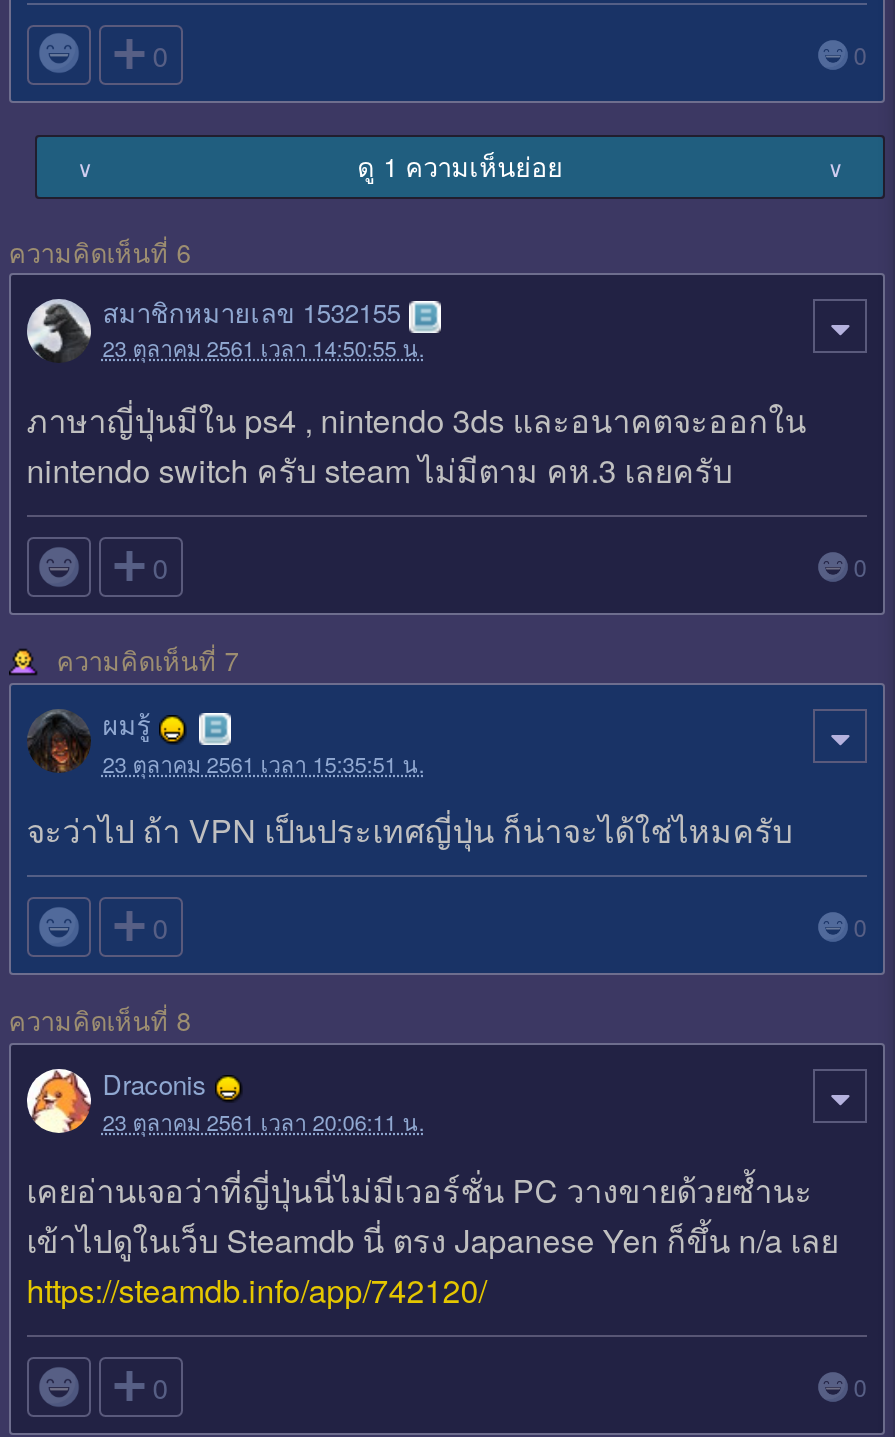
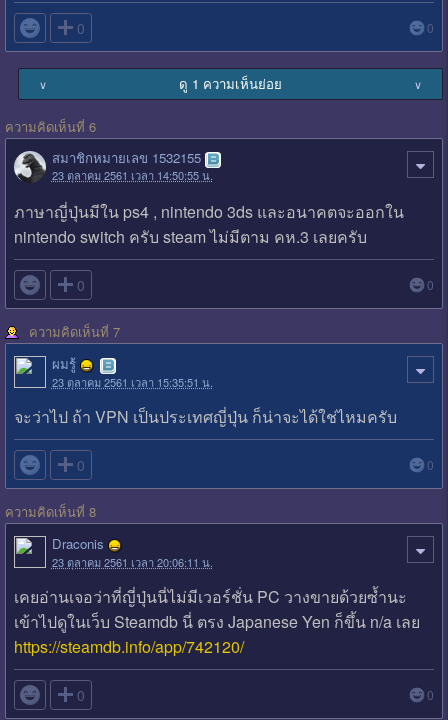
[25,709,93,775] [image] -> [13,355,47,389] [image]
[27,1069,93,1133] [image] -> [13,535,47,569] [image]

